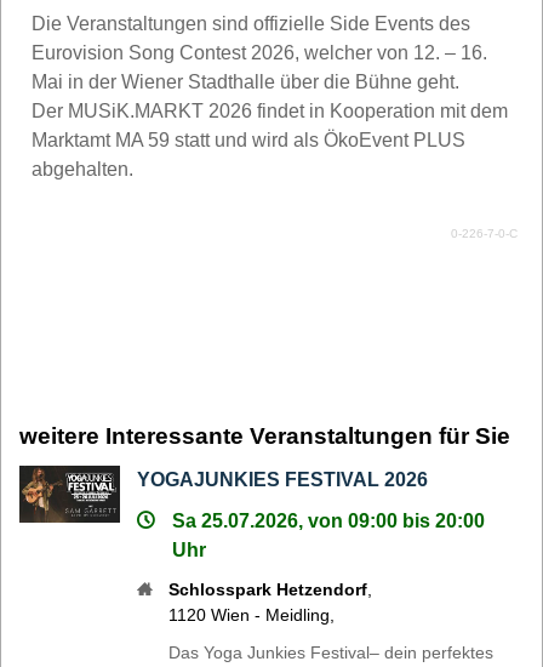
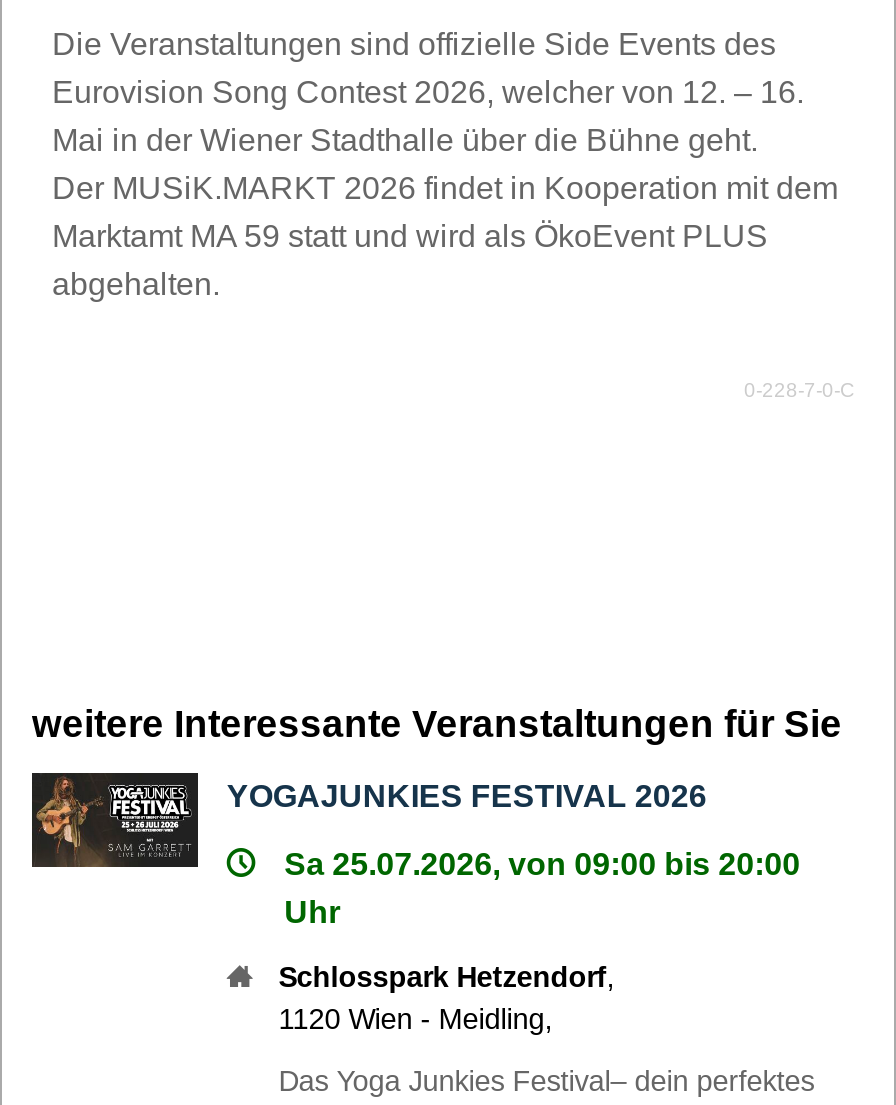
[451,227,518,240] 0-226-7-0-C -> [744,379,854,401] 0-228-7-0-C

